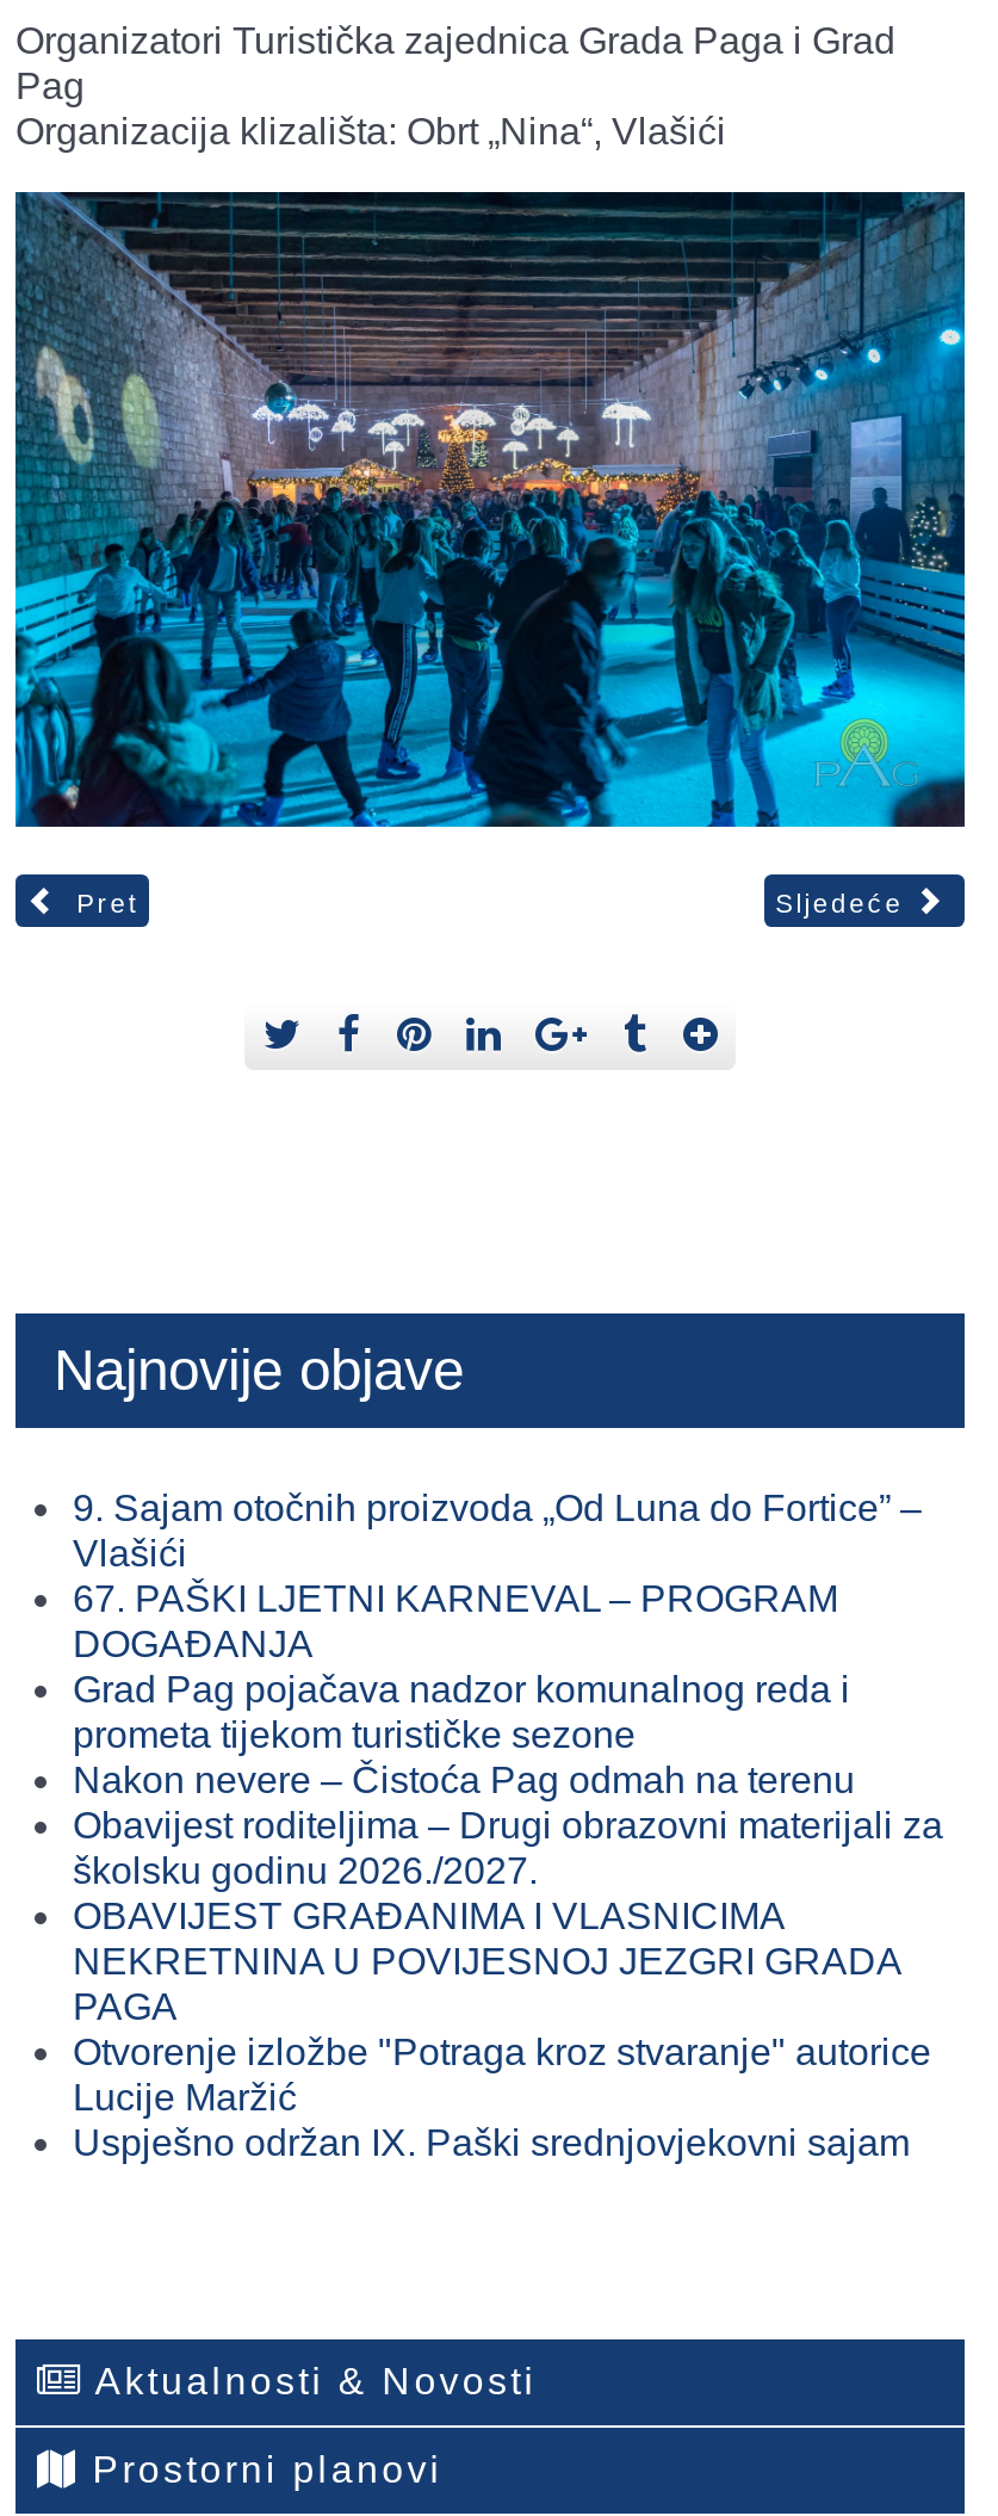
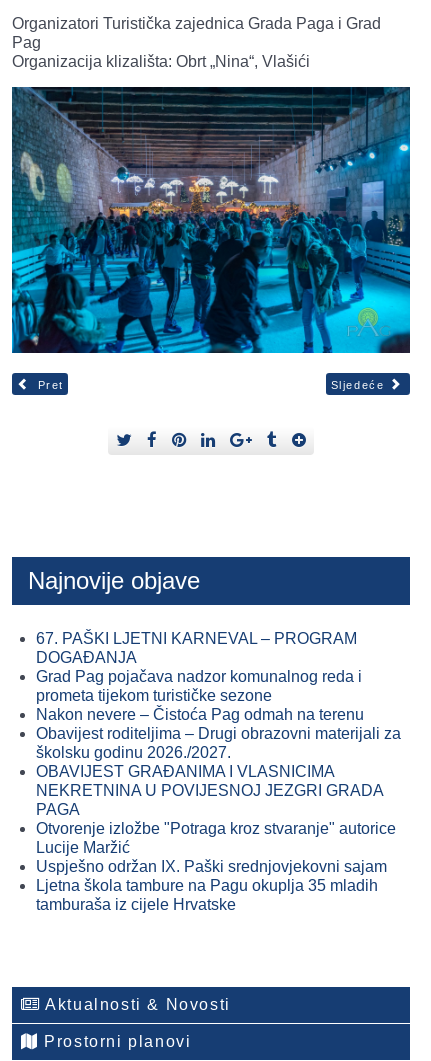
[73,1489,922,1574] 9. Sajam otočnih proizvoda „Od Luna do Fortice” – | Vlašići -> none
moved [73,1579,943,2164] -> [36,630,401,875]: 67. PAŠKI LJETNI KARNEVAL – PROGRAM | DOGAĐANJA | Grad Pag pojačava nadzor komunalnog reda i | ... | Lucije Maržić | Uspješno održan IX. Paški srednjovjekovni sajam
none -> [36,877,378,913] Ljetna škola tambure na Pagu okuplja 35 mladih | tamburaša iz cijele Hrvatske

